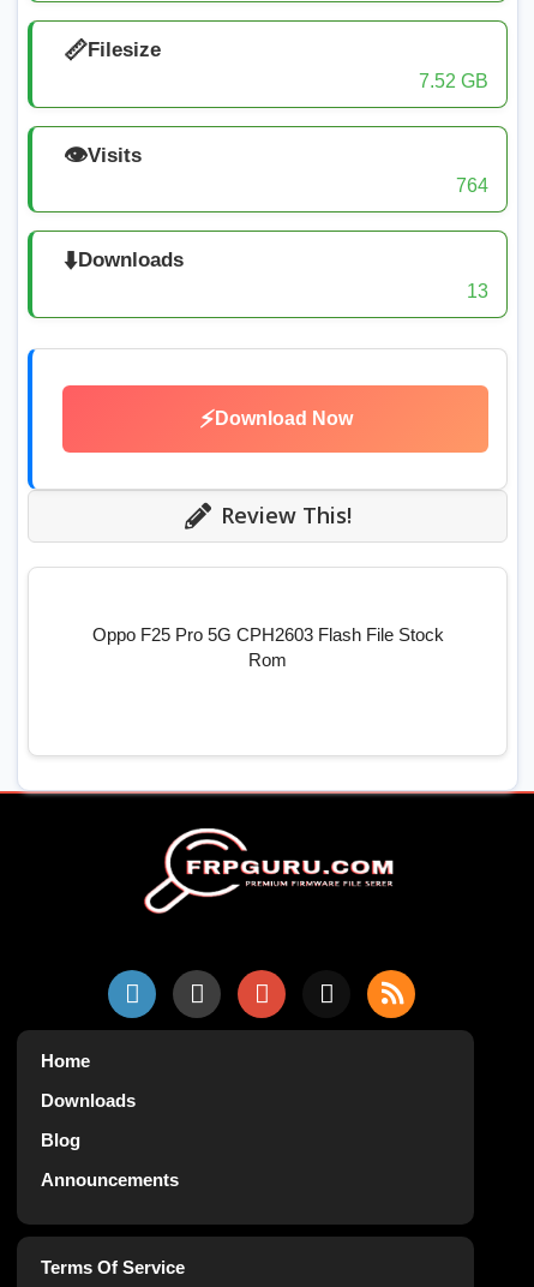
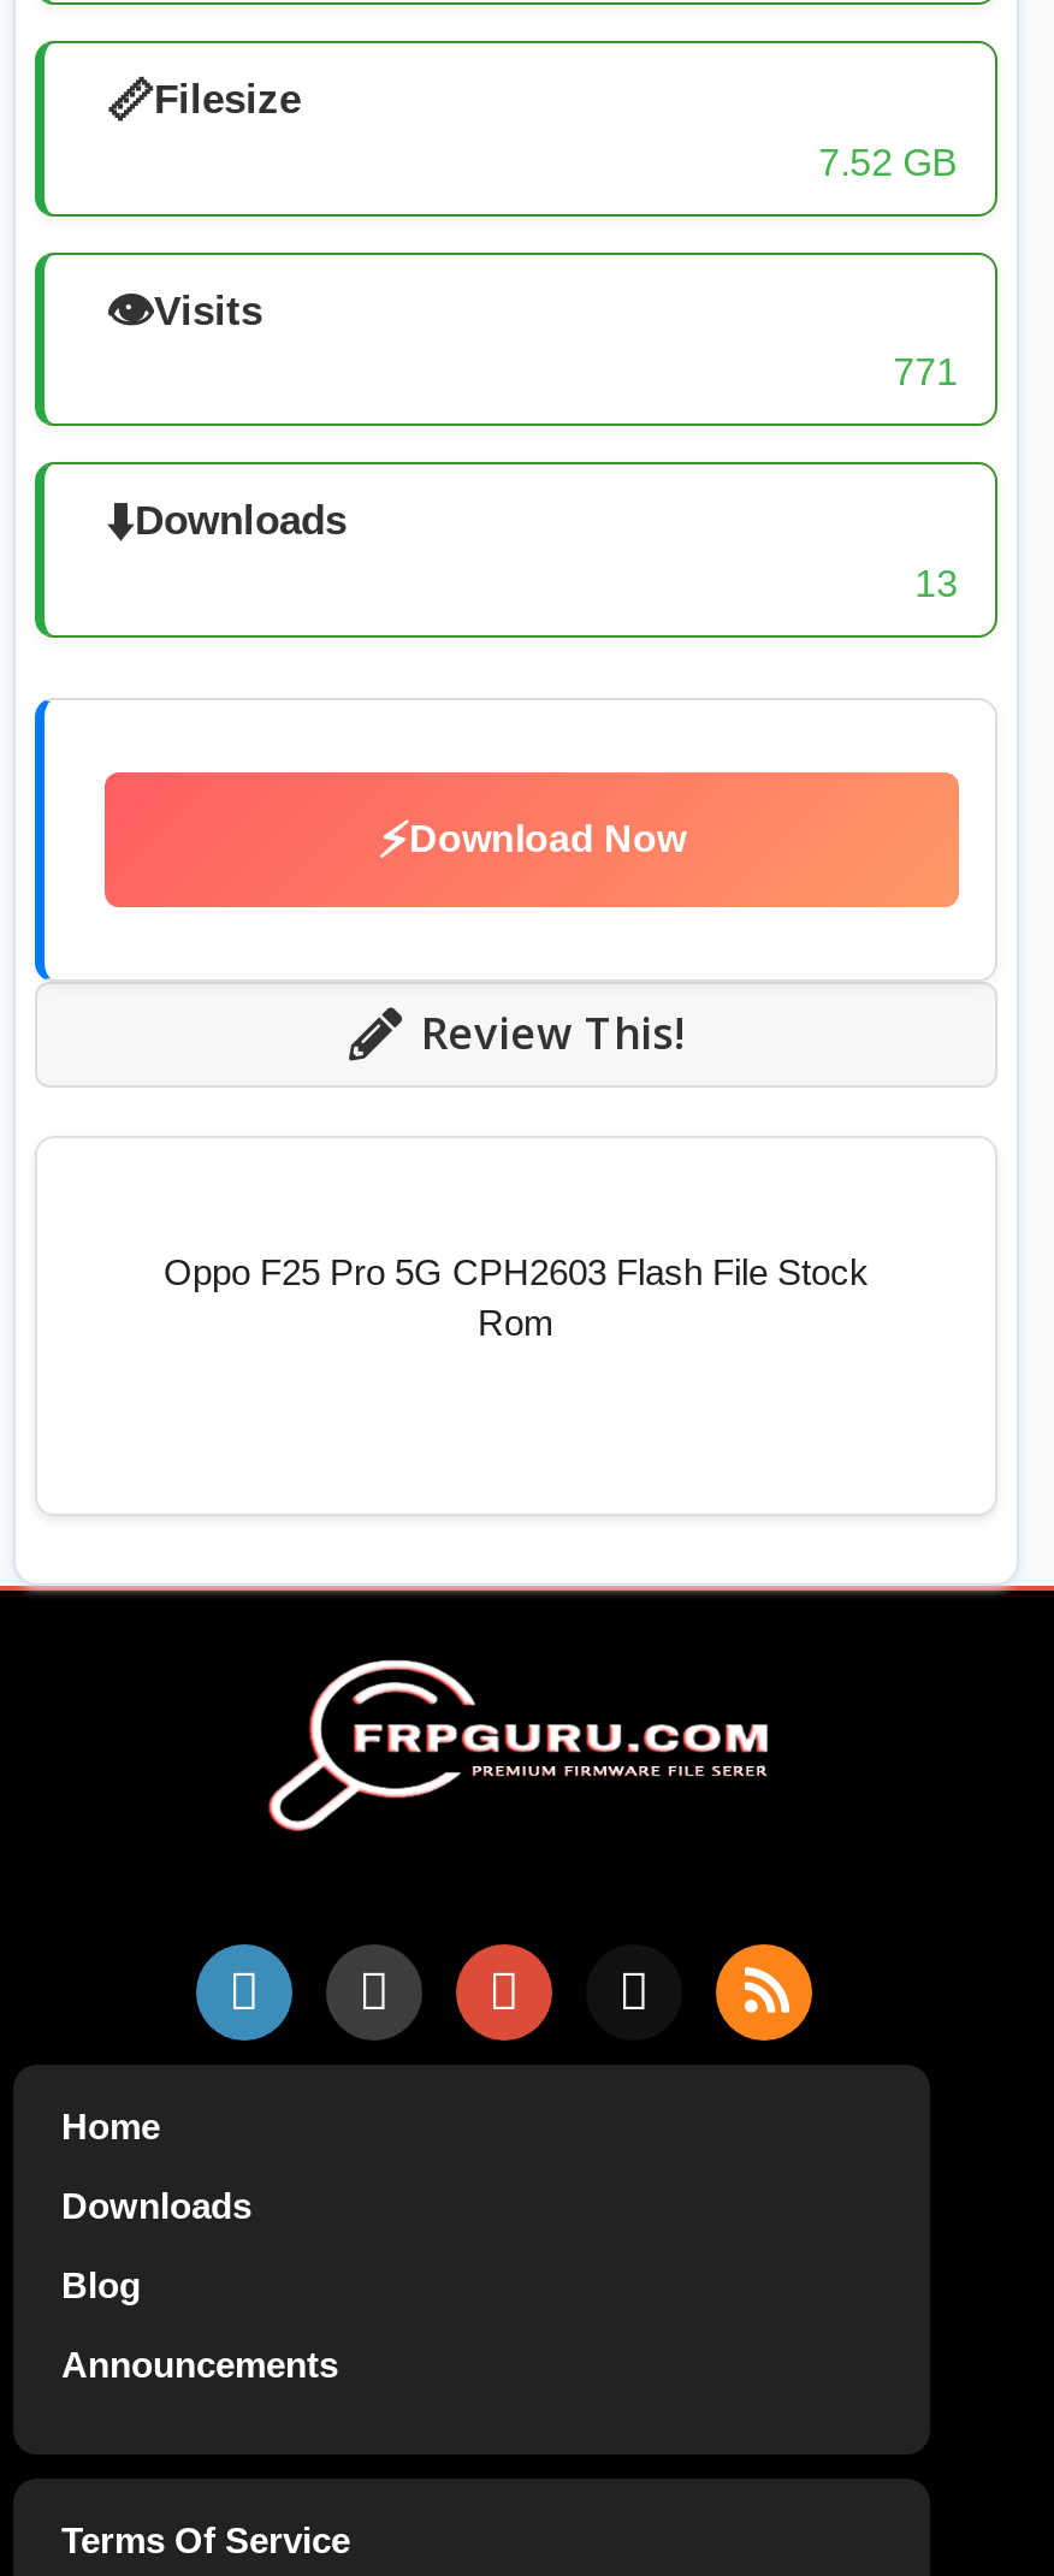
[456,175,488,196] 764 -> [893,352,958,392] 771

